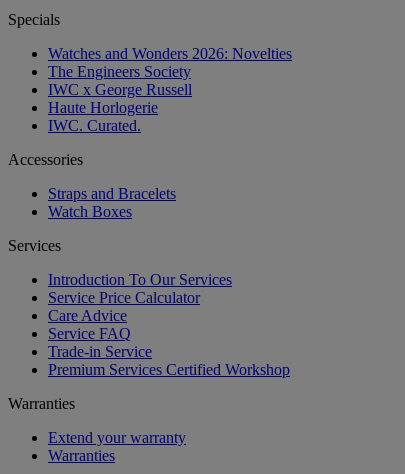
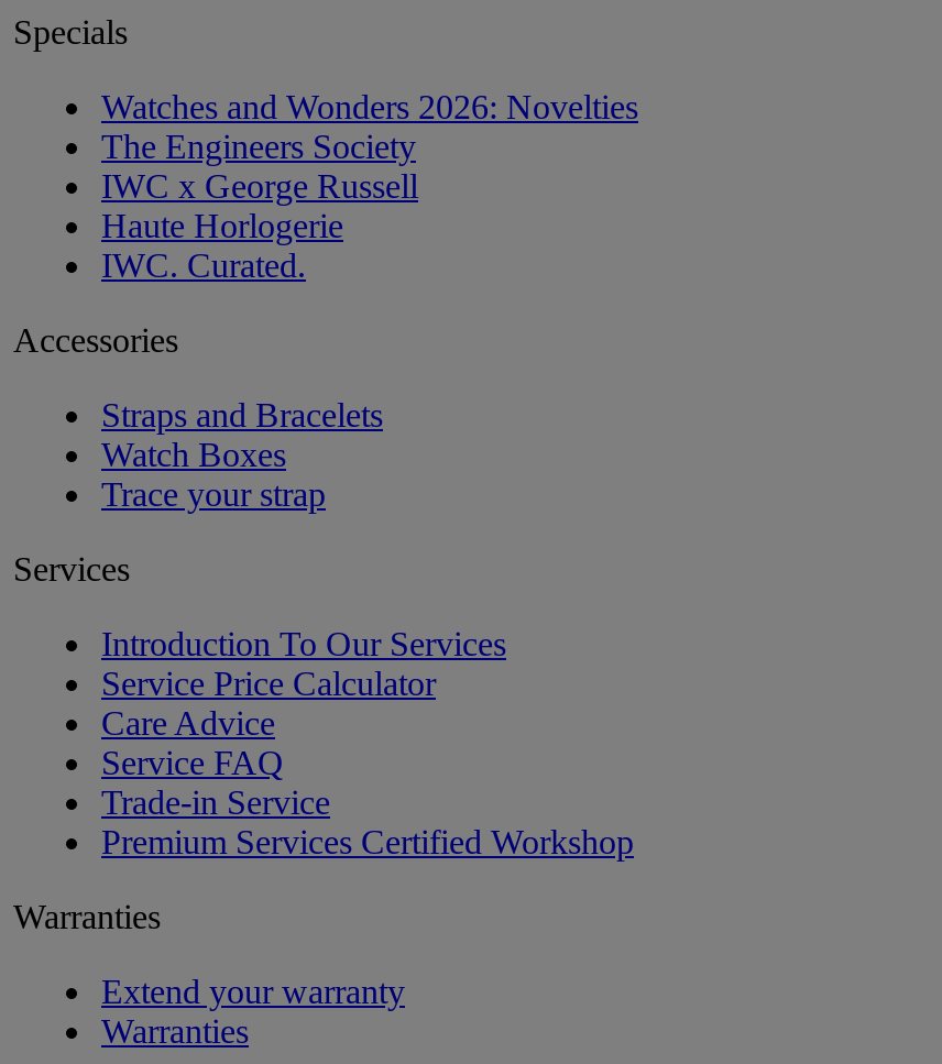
none -> [101,474,326,512] Trace your strap

